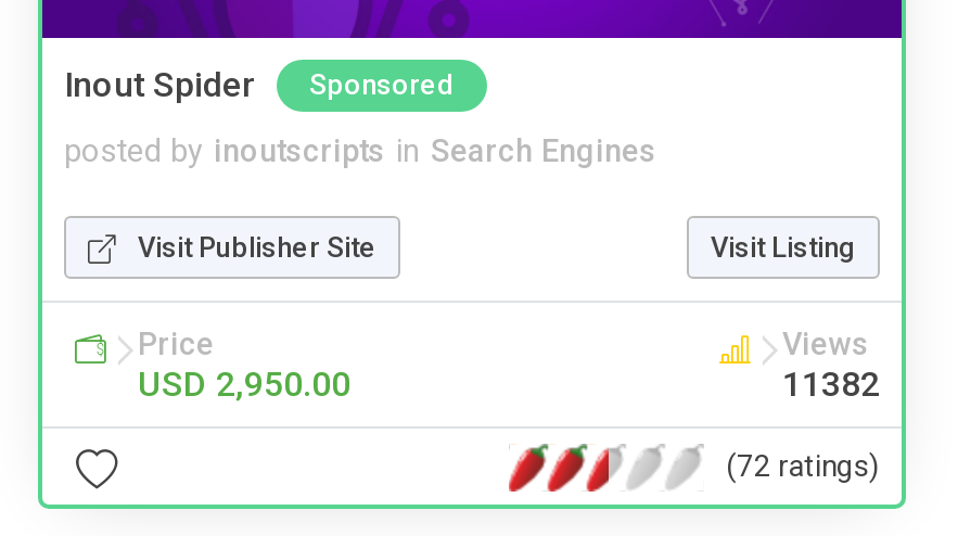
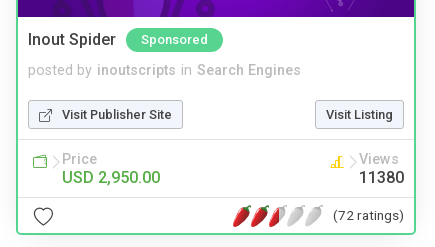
[782,365,880,406] 11382 -> [359,168,404,187] 11380

